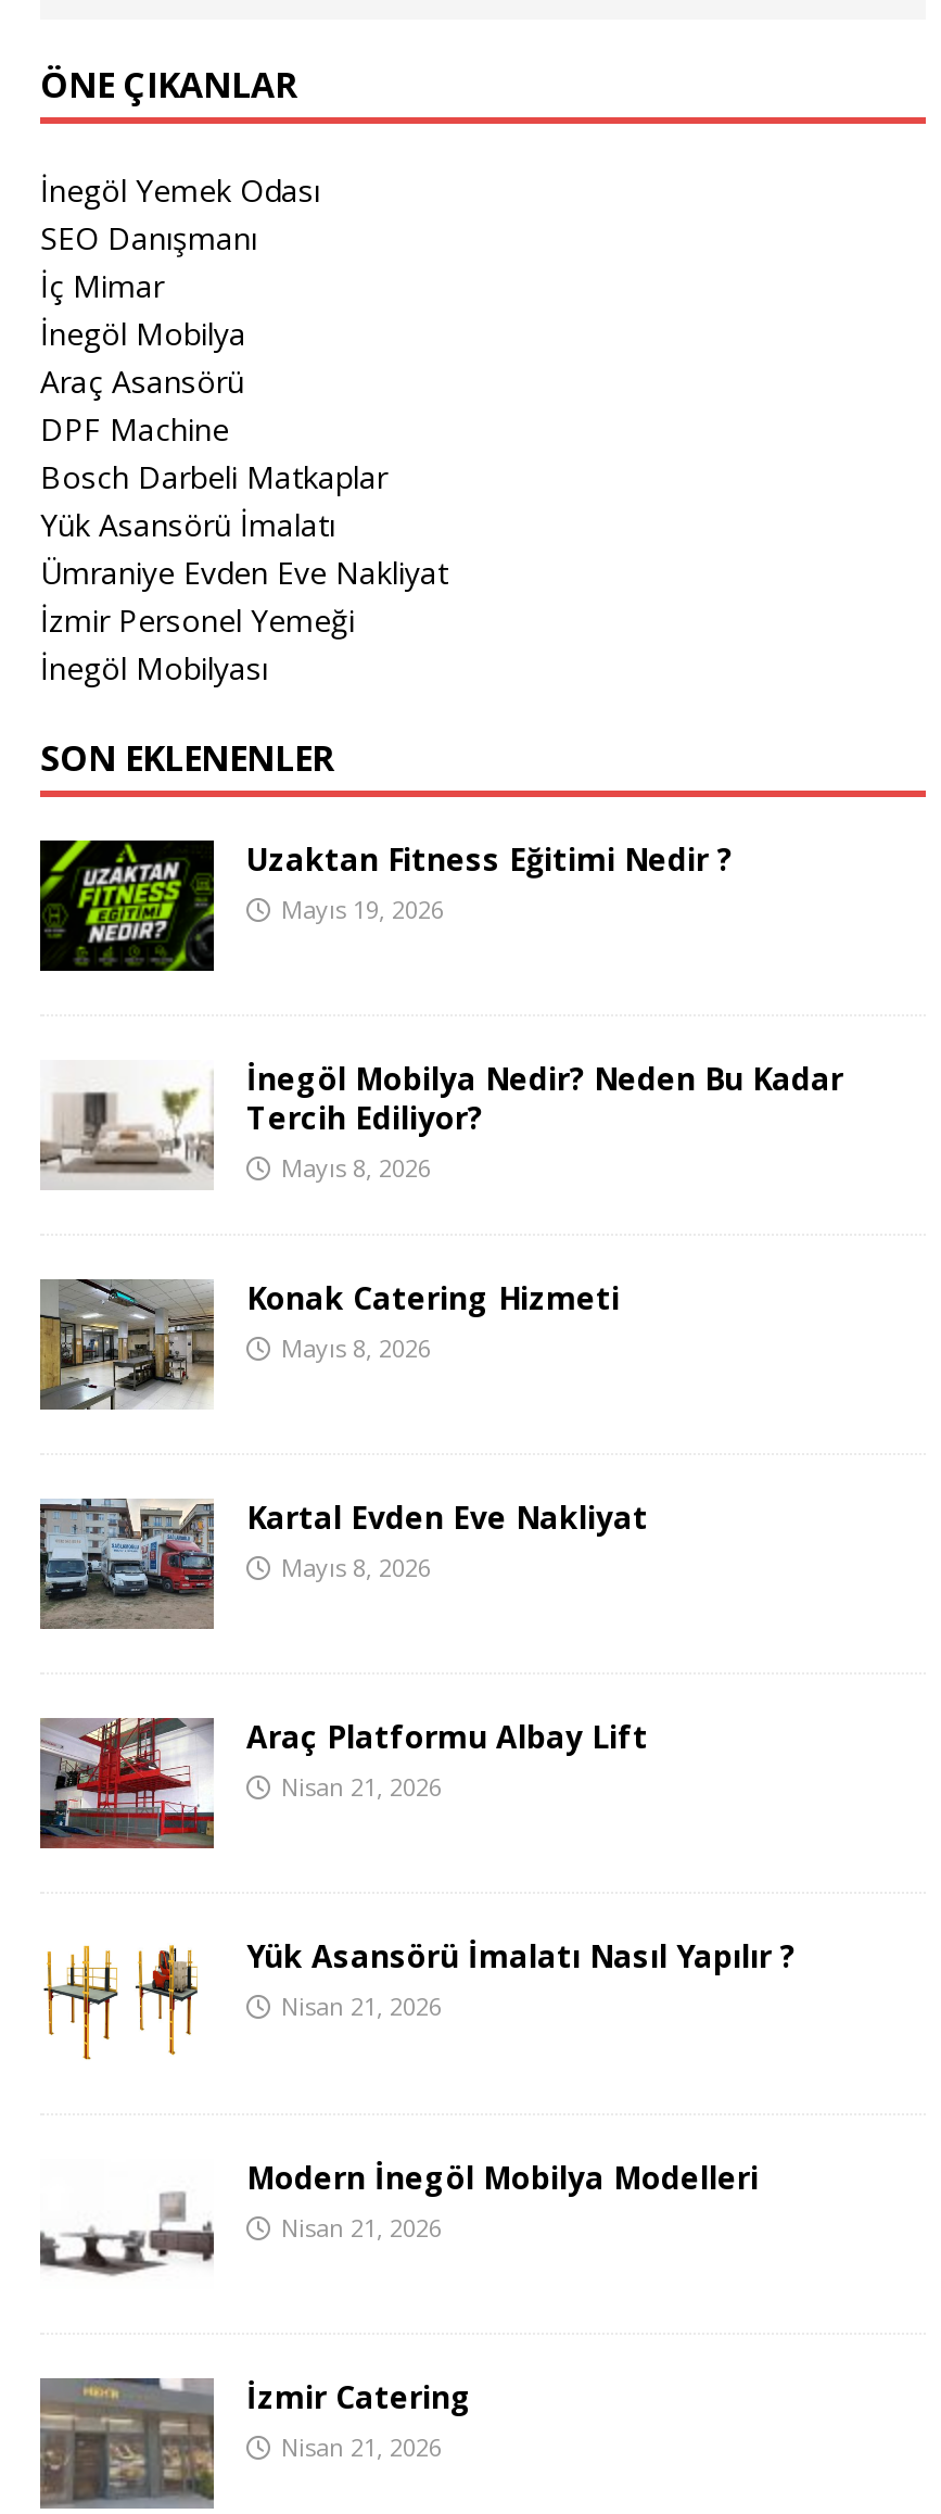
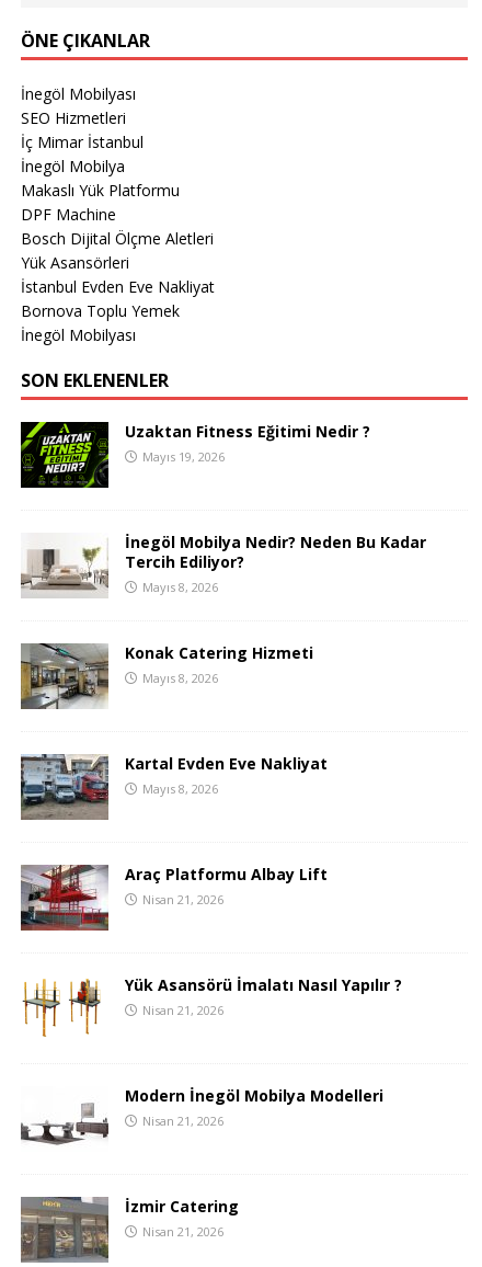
[40,169,320,306] İnegöl Yemek Odası | SEO Danışmanı | İç Mimar -> [21,83,144,152] İnegöl Mobilyası | SEO Hizmetleri | İç Mimar İstanbul
[40,361,244,402] Araç Asansörü -> [21,180,180,201] Makaslı Yük Platformu
[40,456,448,641] Bosch Darbeli Matkaplar | Yük Asansörü İmalatı | Ümraniye Evden Eve Nakliyat | İzmir Personel Yemeği -> [21,228,215,321] Bosch Dijital Ölçme Aletleri | Yük Asansörleri | İstanbul Evden Eve Nakliyat | Bornova Toplu Yemek

